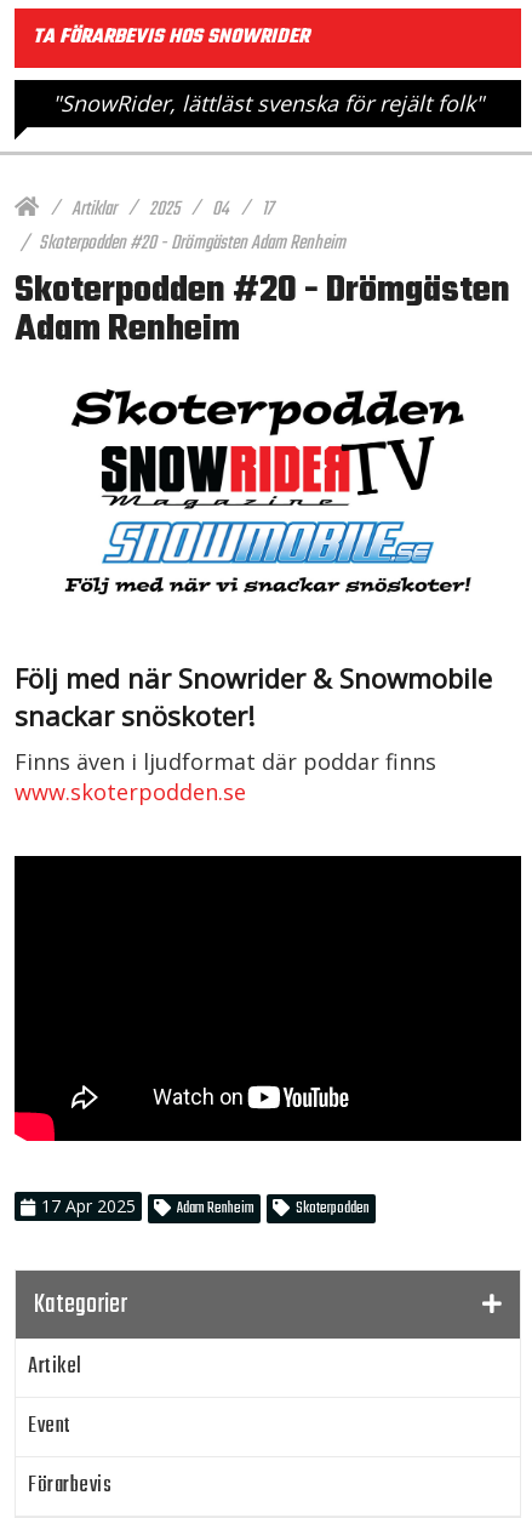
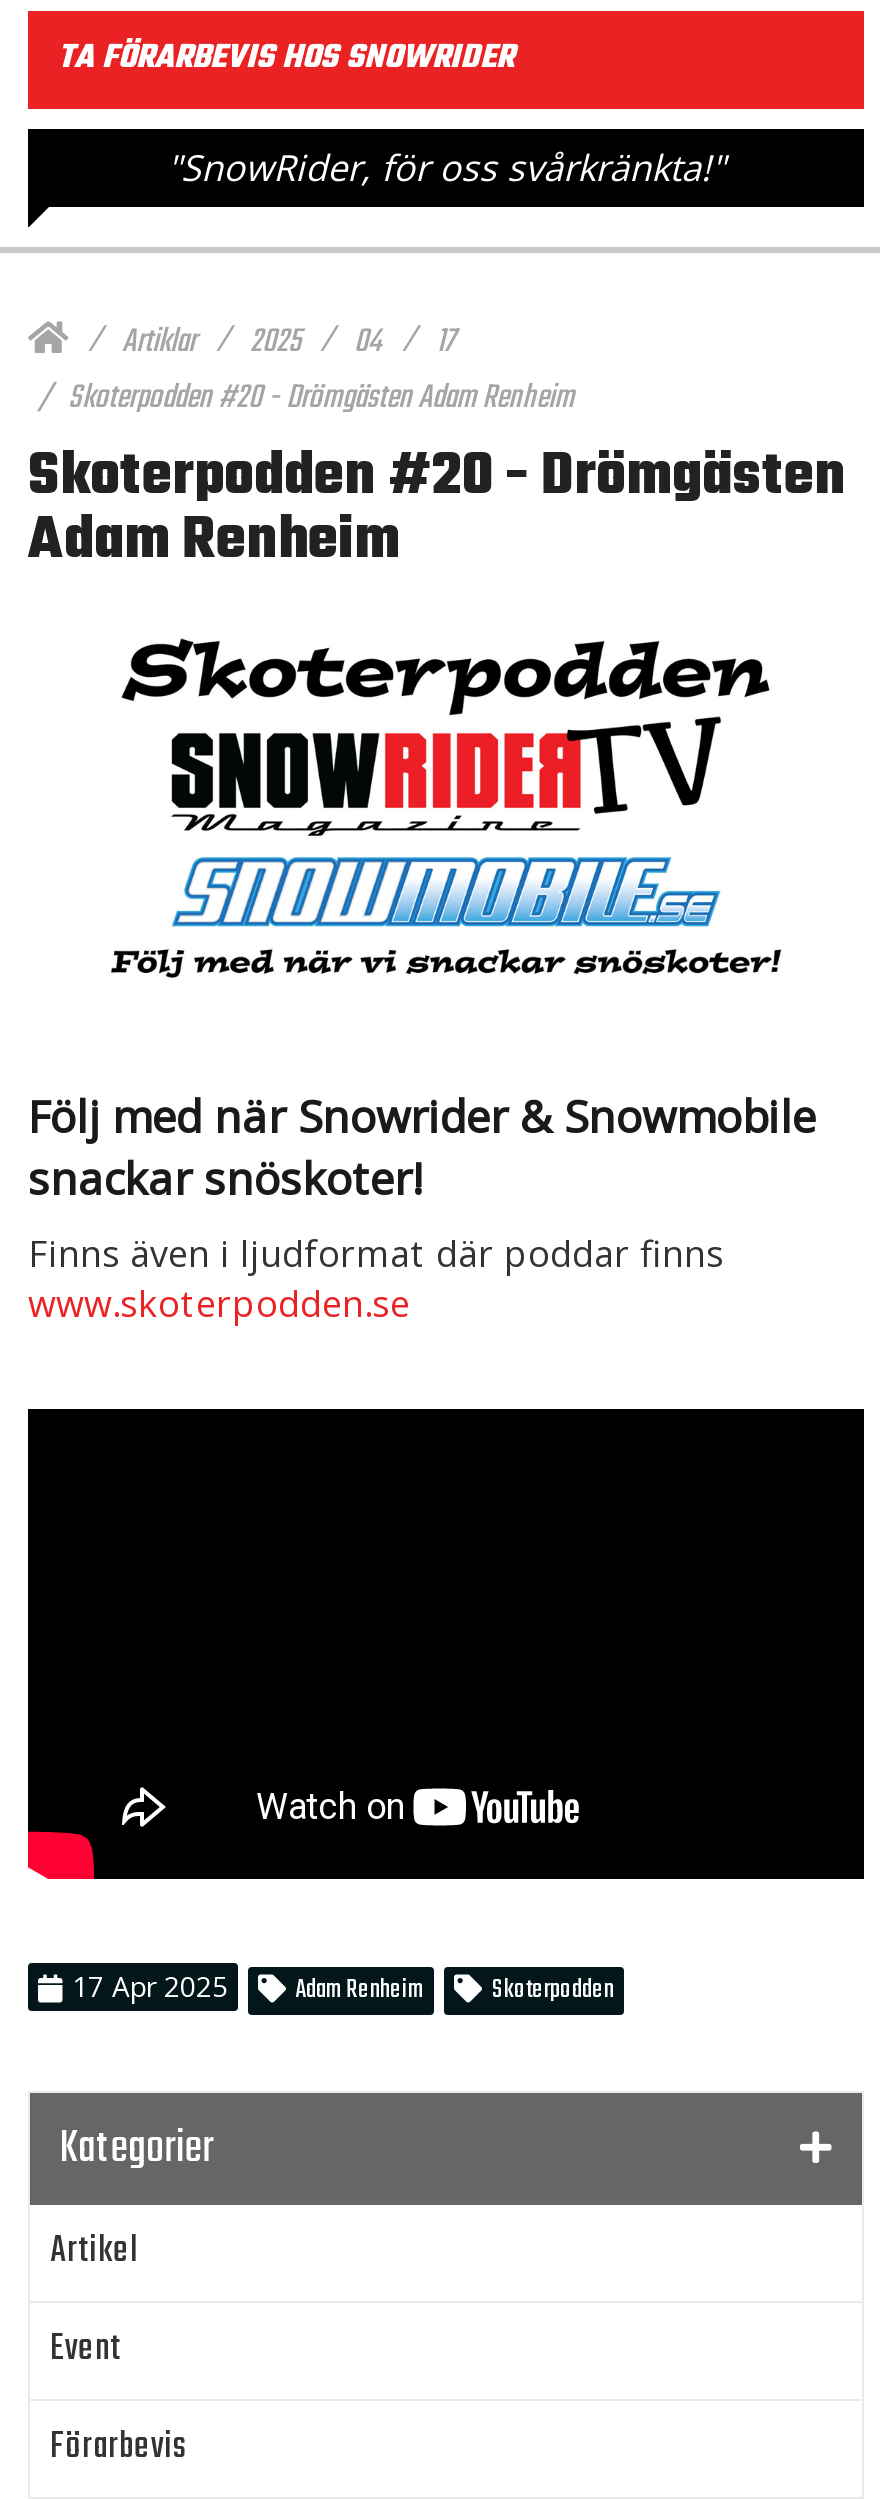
[52,89,484,118] "SnowRider, lättläst svenska för rejält folk" -> [167,144,725,192] "SnowRider, för oss svårkränkta!"

